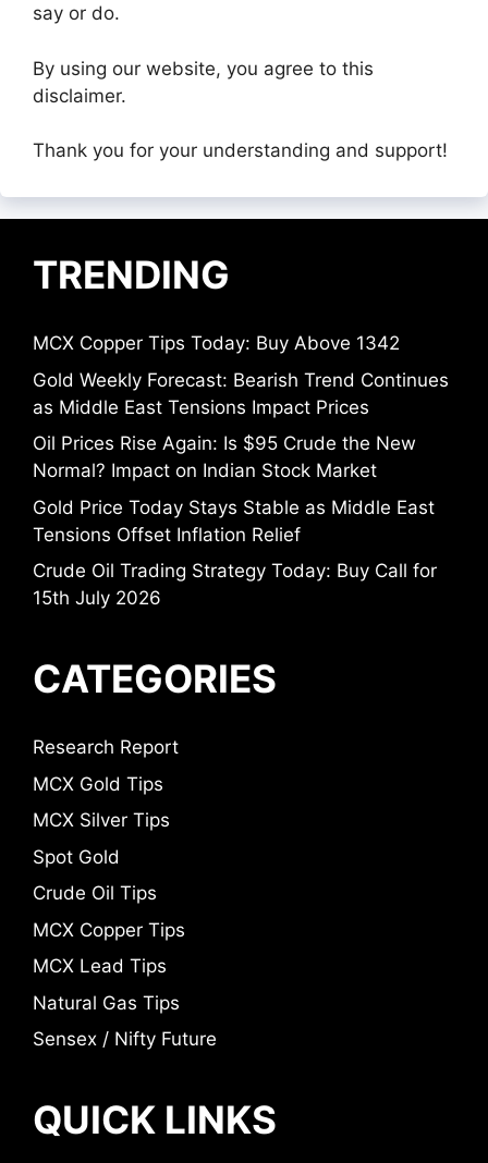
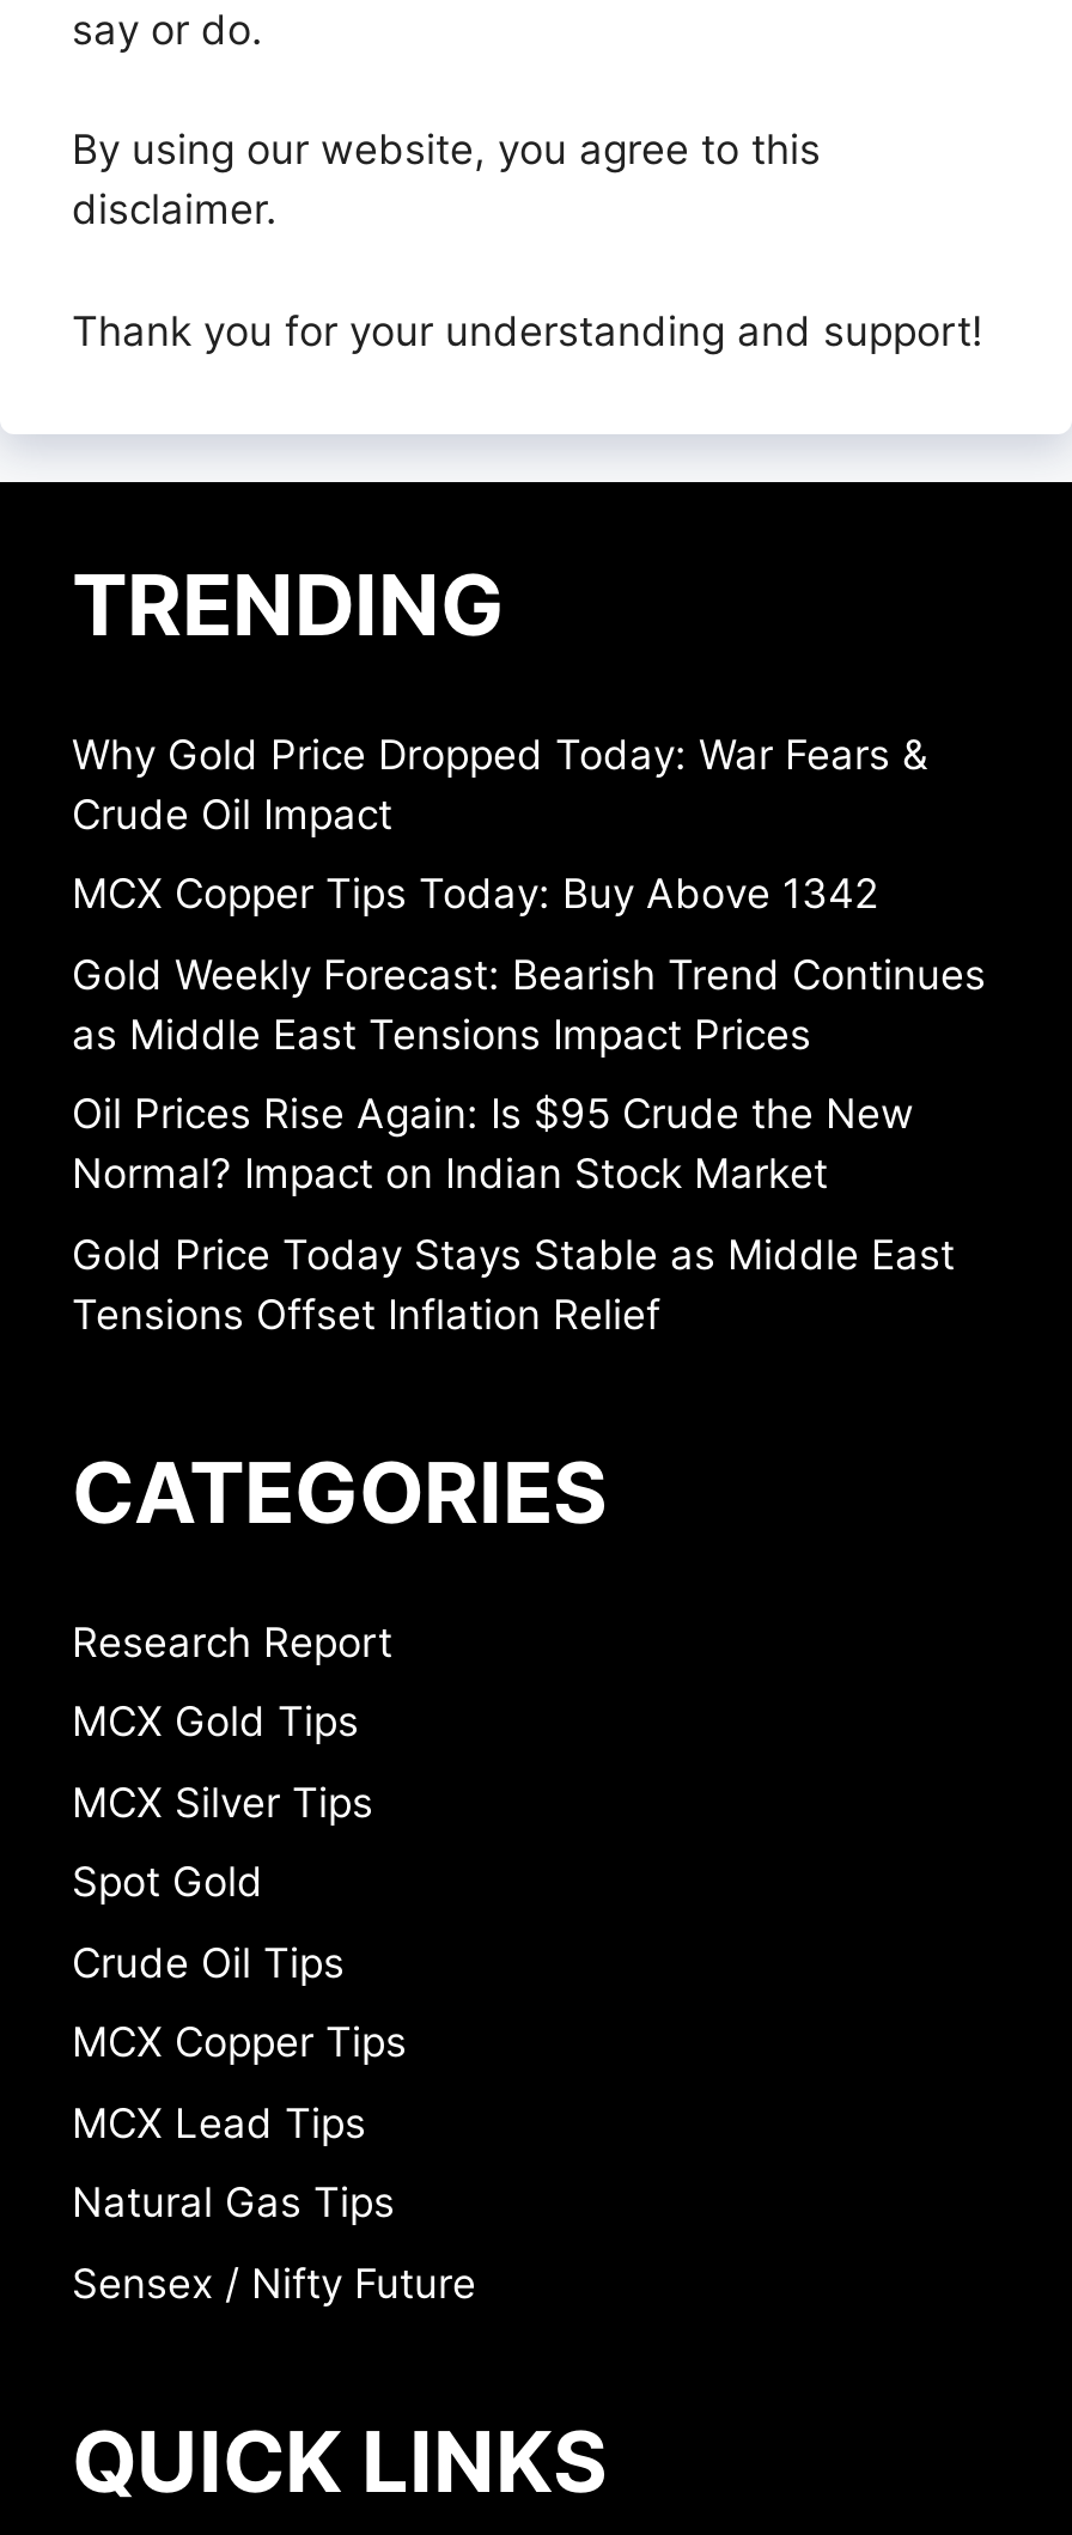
none -> [72,730,928,838] Why Gold Price Dropped Today: War Fears & | Crude Oil Impact
moved [33,332,449,545] -> [72,870,986,1338]: MCX Copper Tips Today: Buy Above 1342 | Gold Weekly Forecast: Bearish Trend Continues | as Middle East Tensions Impact Prices | Oil Prices Rise Again: Is $95 Crude the New | Normal? Impact on Indian Stock Market | Gold Price Today Stays Stable as Middle East | Tensions Offset Inflation Relief
[33,560,437,609] Crude Oil Trading Strategy Today: Buy Call for | 15th July 2026 -> none

